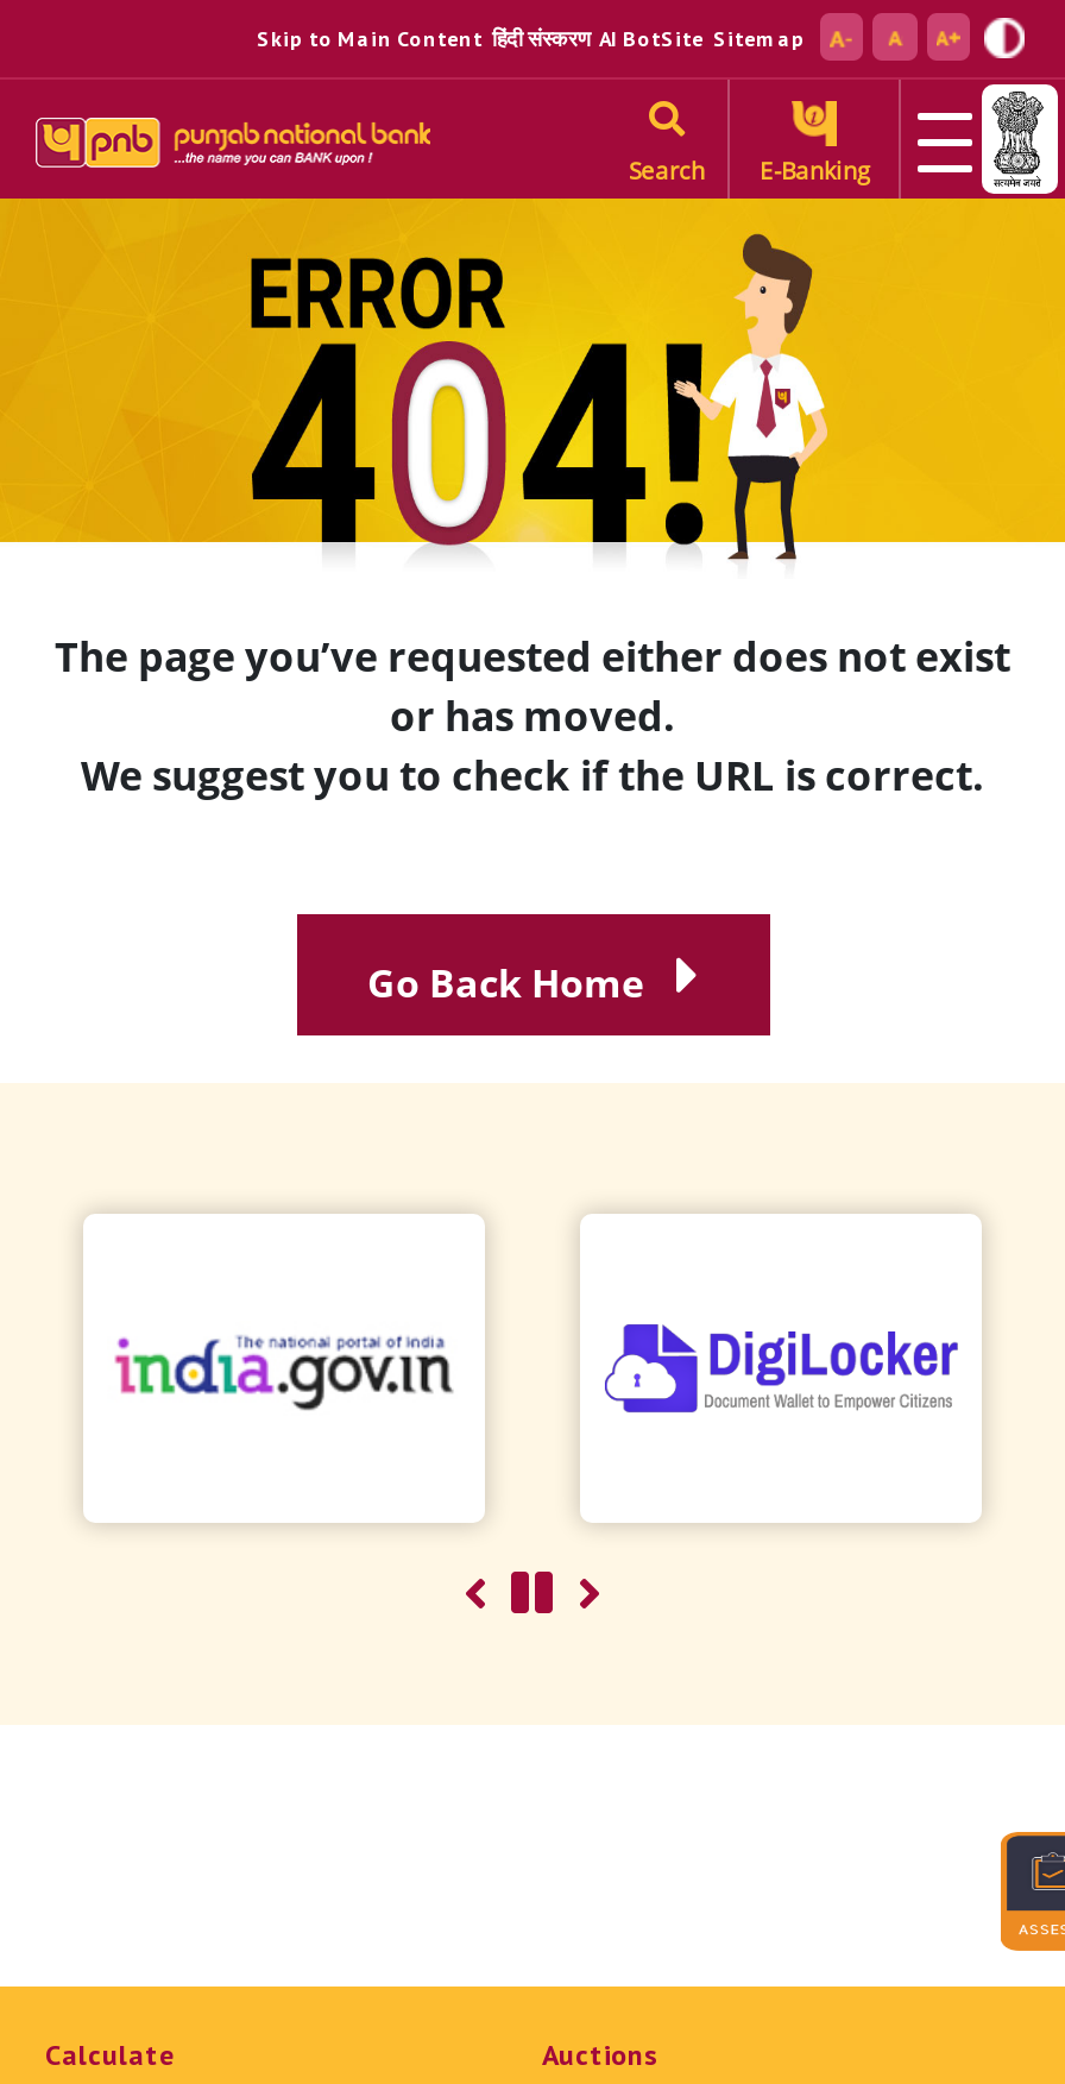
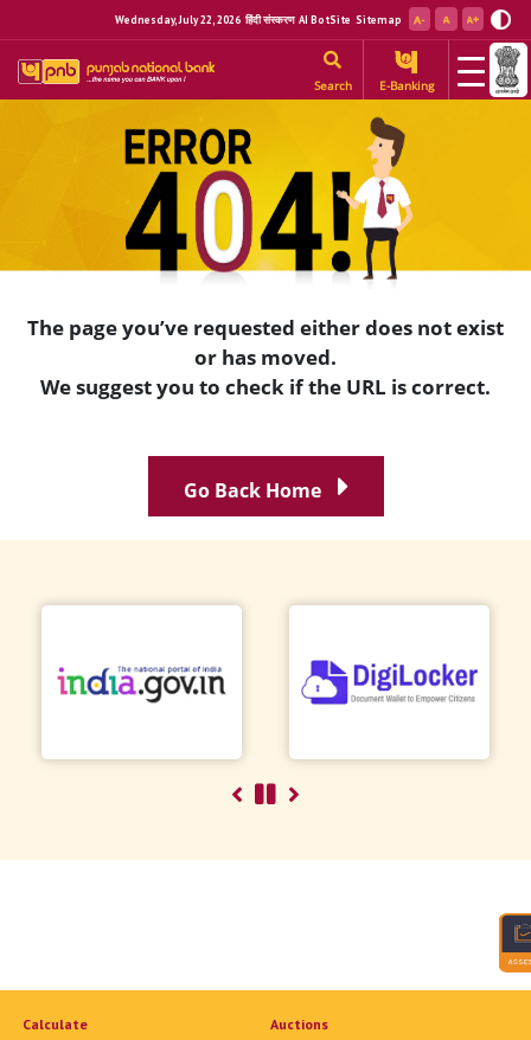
[257,24,806,50] Skip to Main Content हिंदी संस्करण AI BotSite Sitemap -> [115,12,402,25] Wednesday, July 22, 2026 हिंदी संस्करण AI BotSite Sitemap

